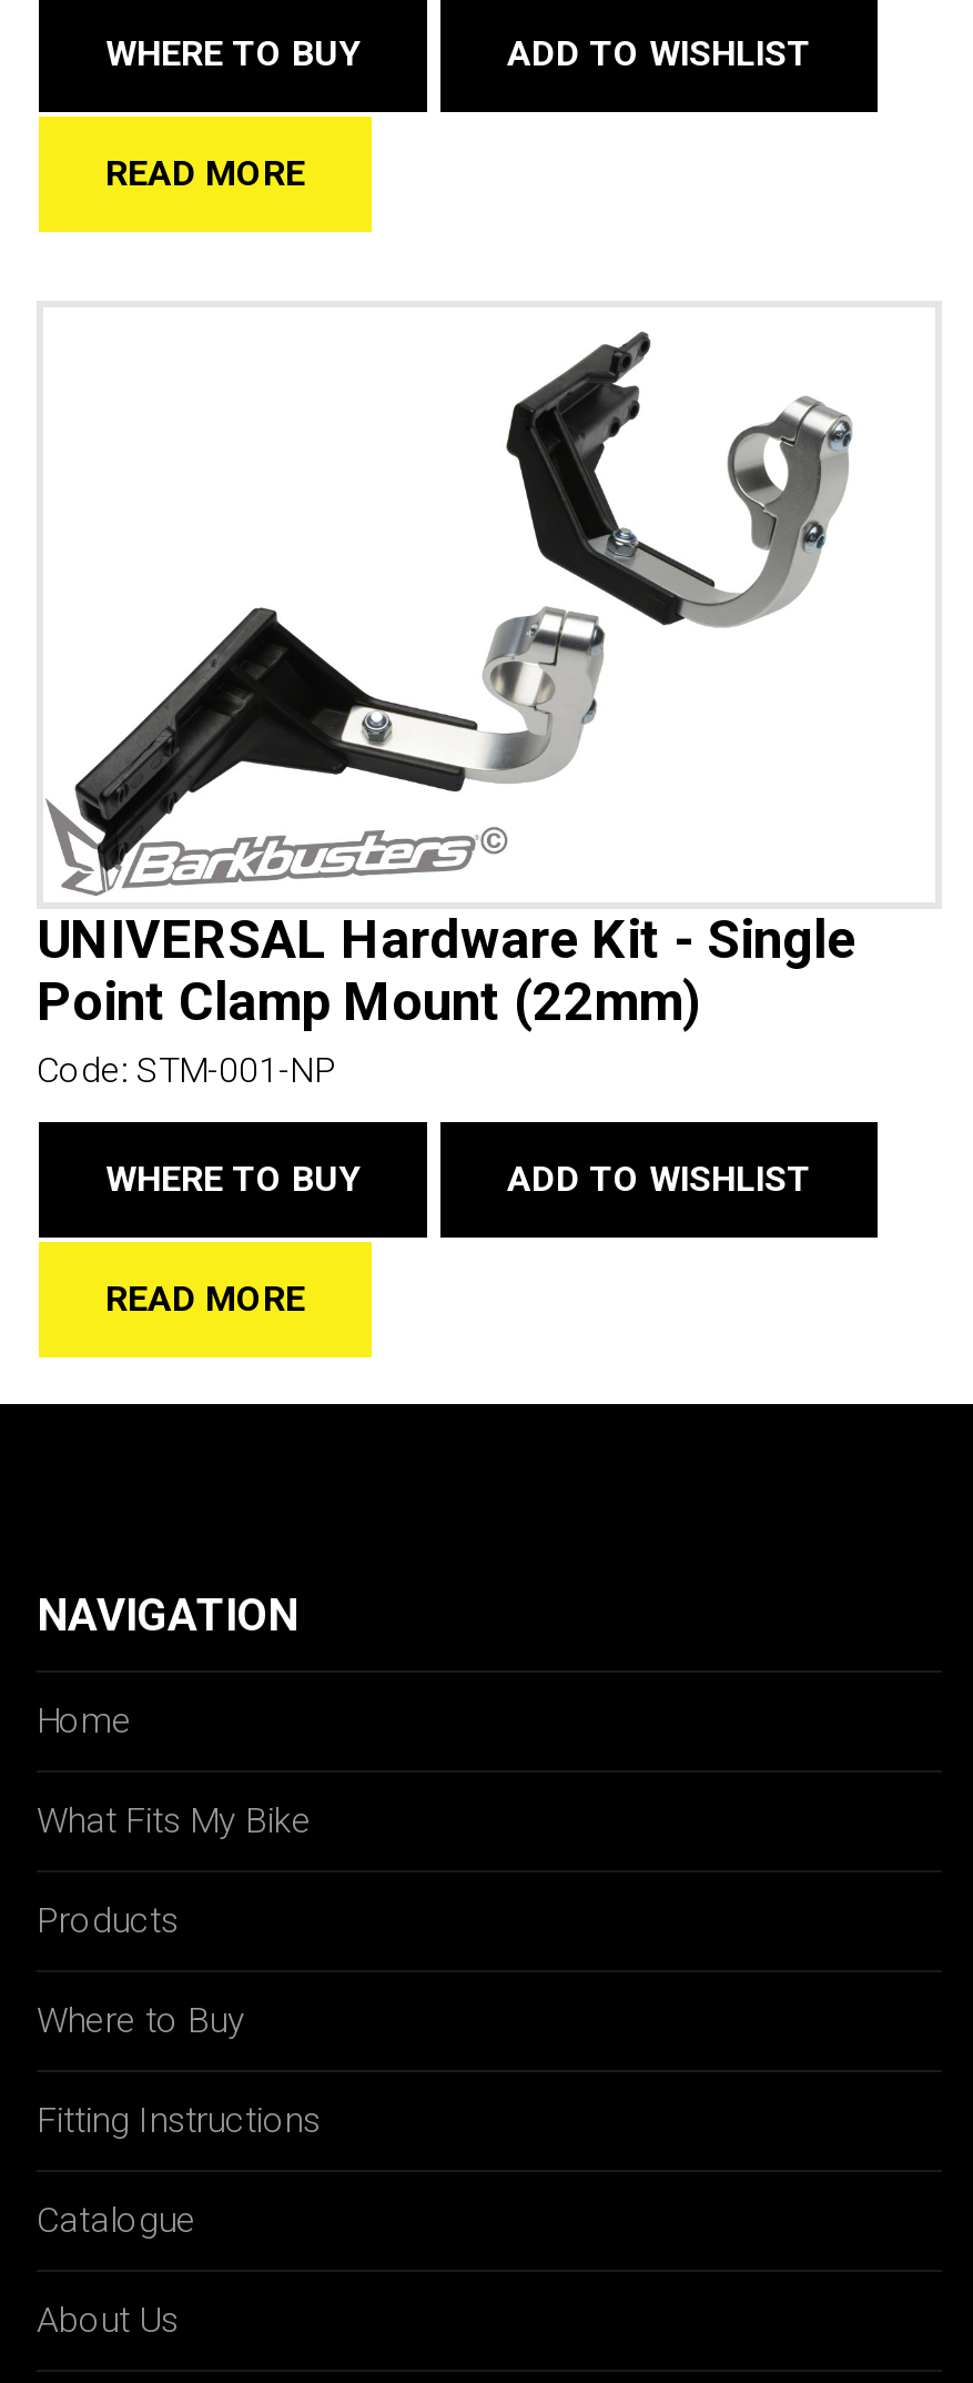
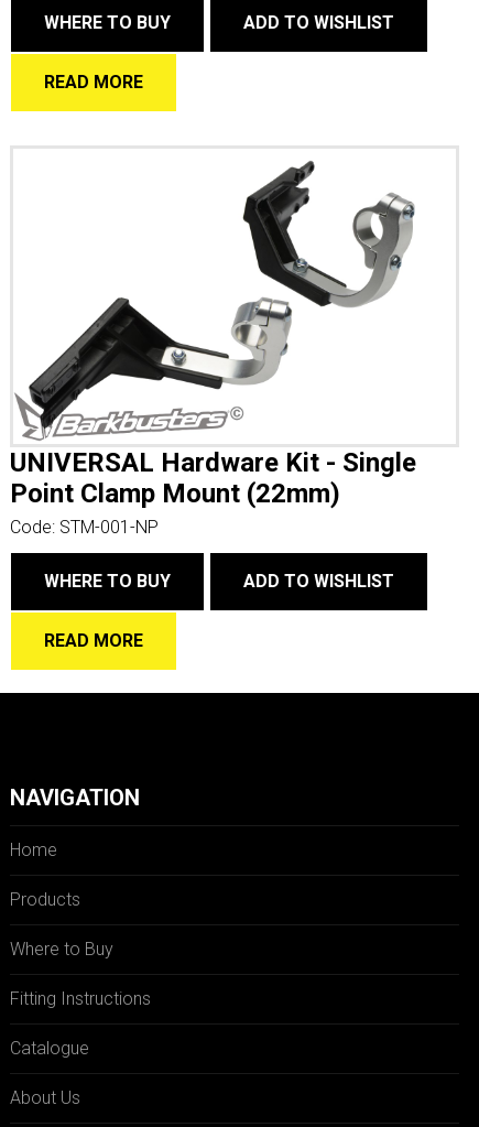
[37,1799,312,1841] What Fits My Bike -> none

